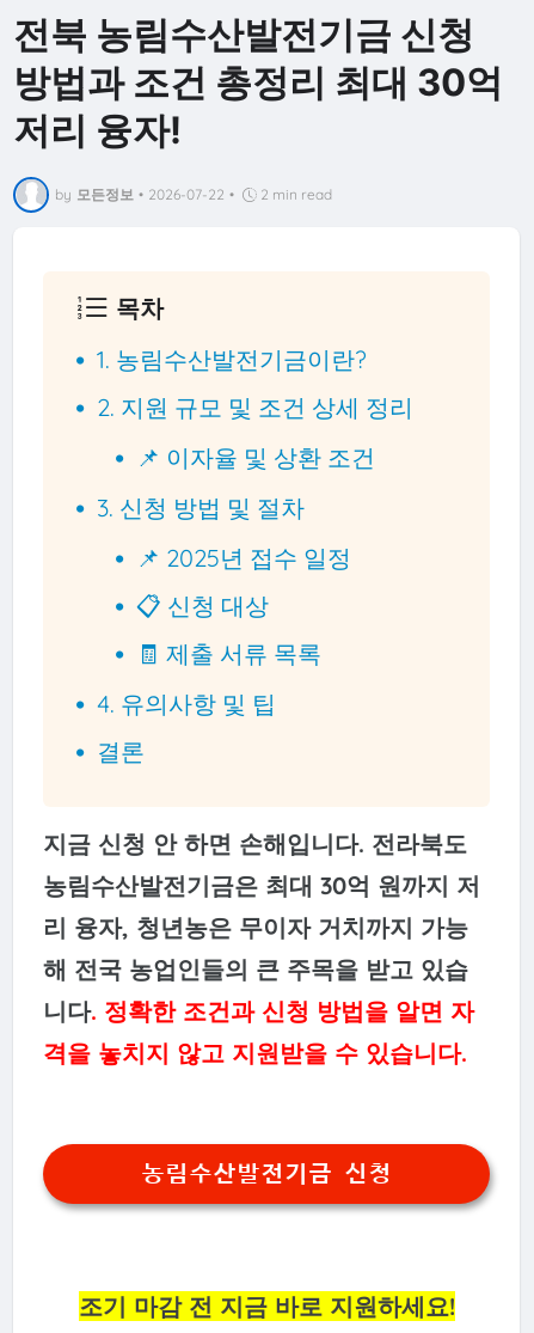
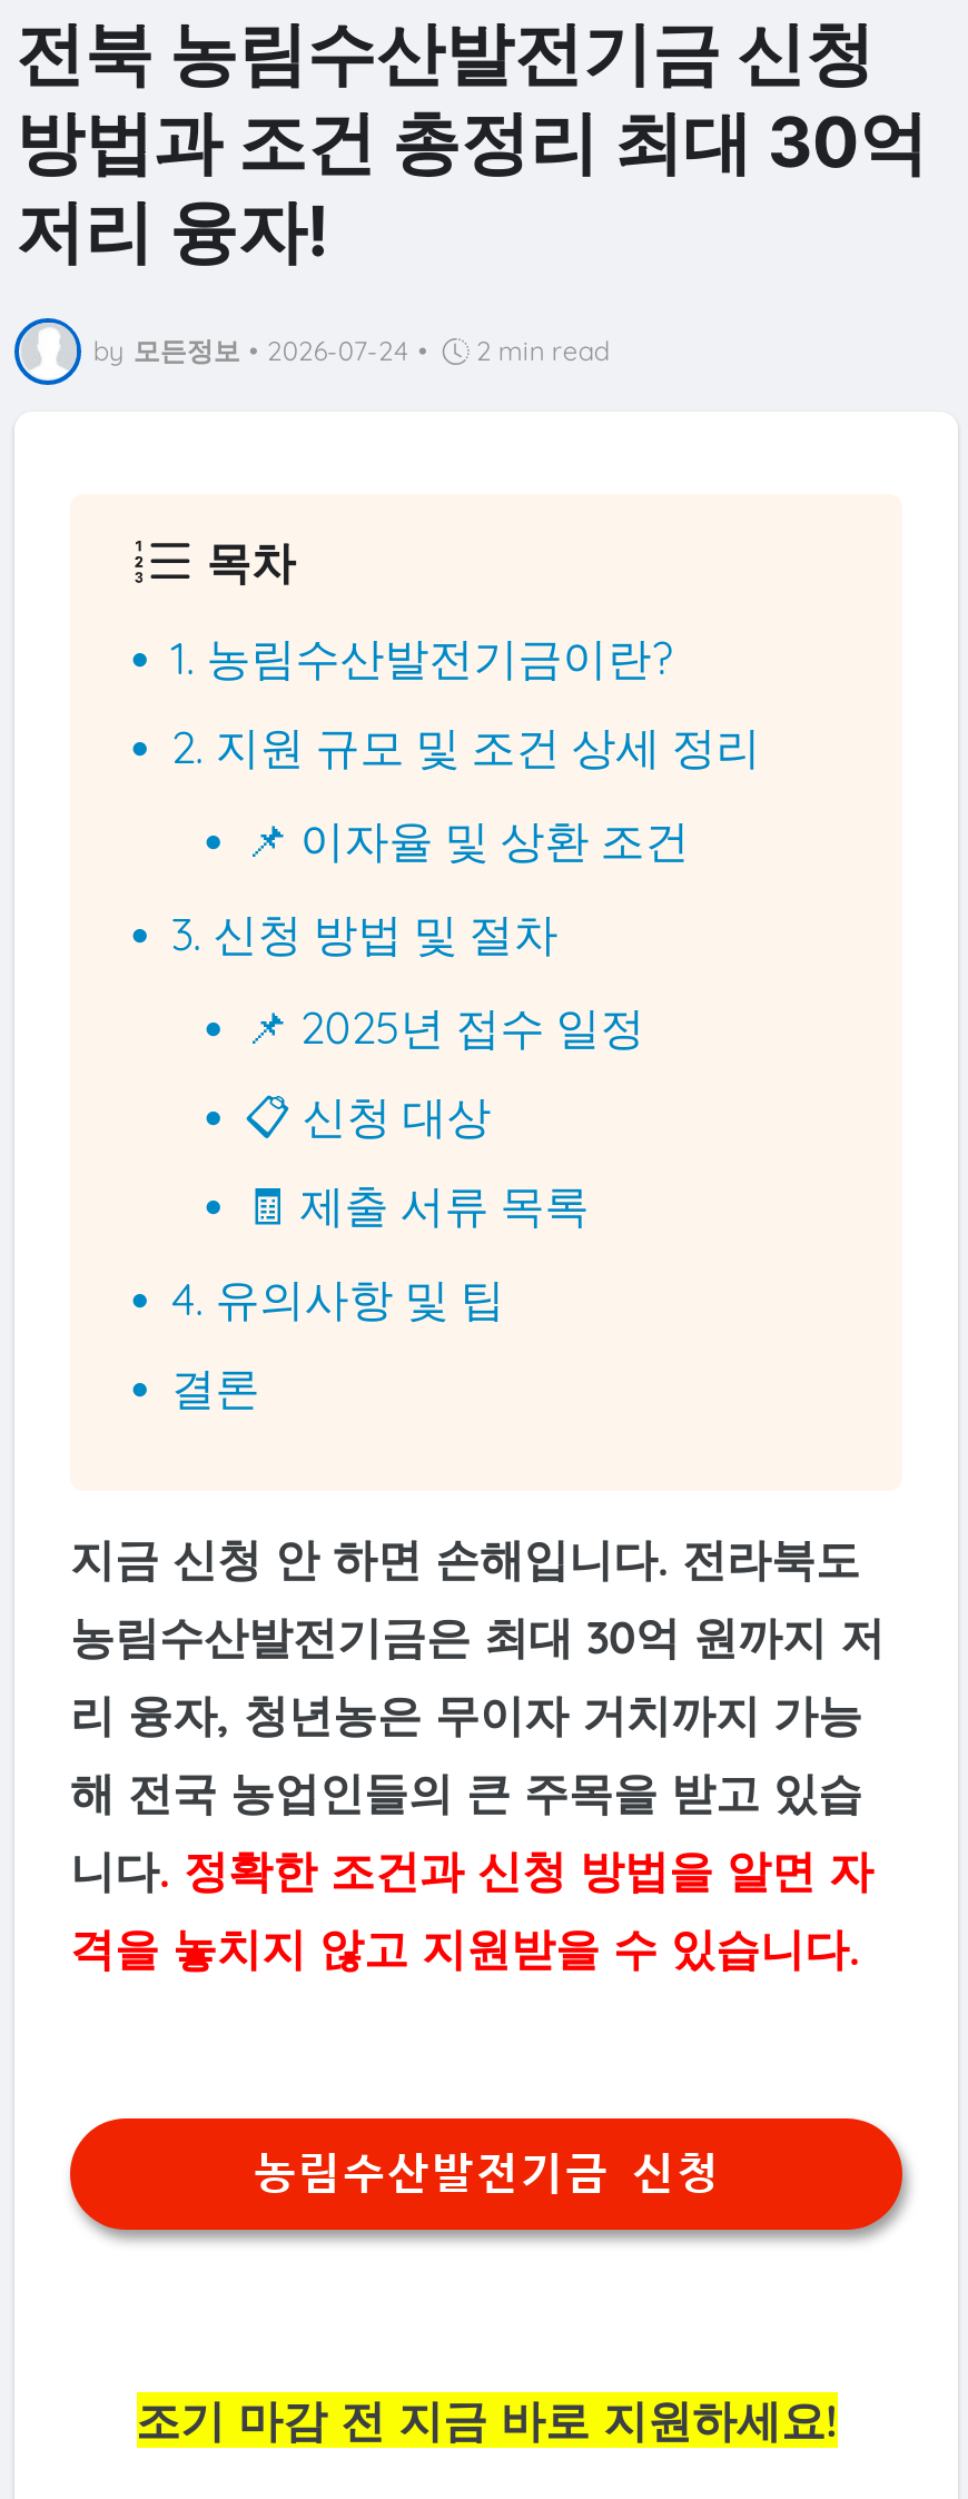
[55,185,332,203] by 모든정보 • 2026-07-22 • 2 min read -> [93,334,609,367] by 모든정보 • 2026-07-24 • 2 min read

